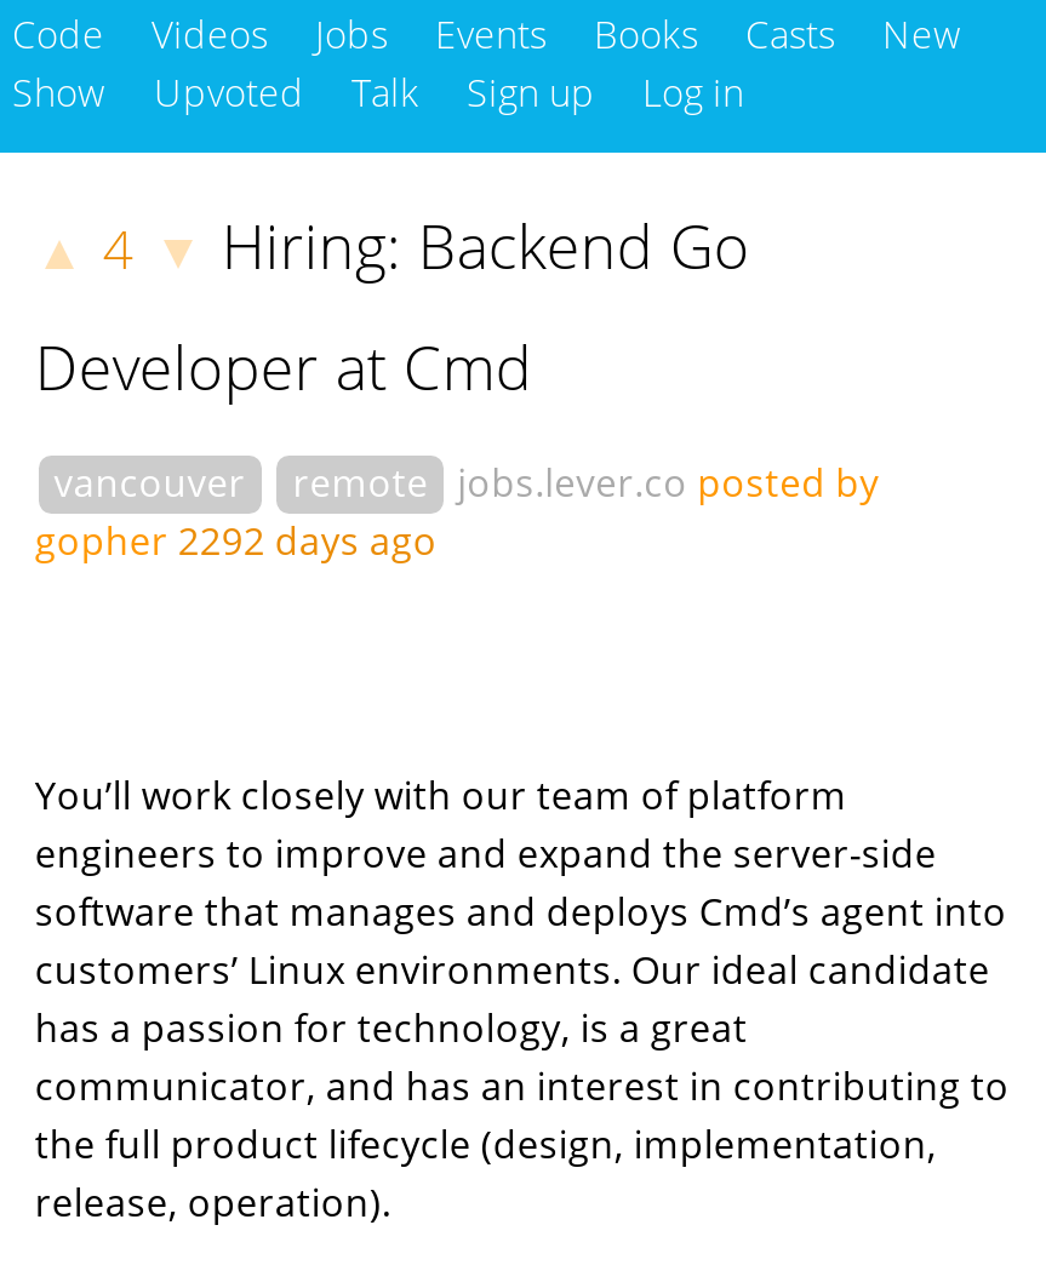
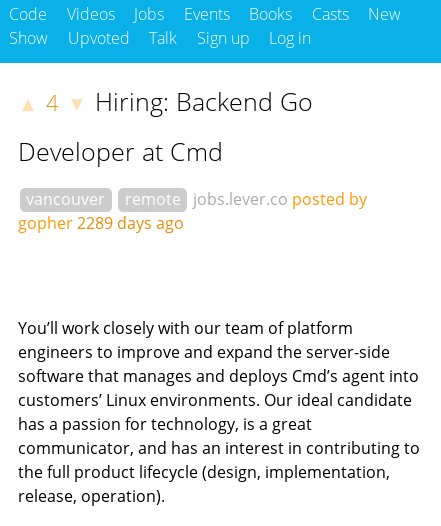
[35,515,457,568] gopher2292 days ago -> [18,212,192,234] gopher2289 days ago

